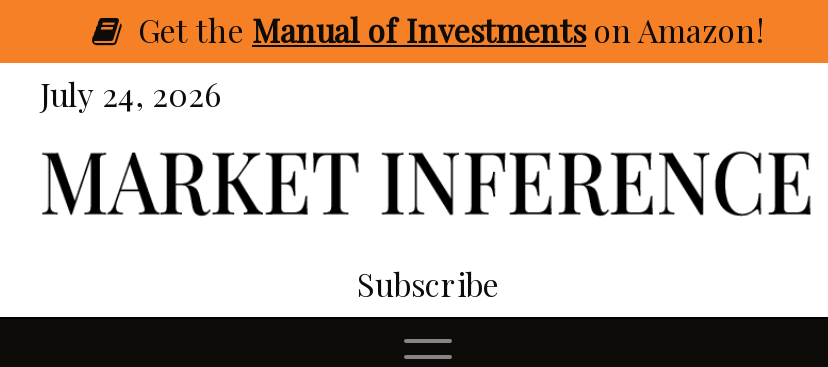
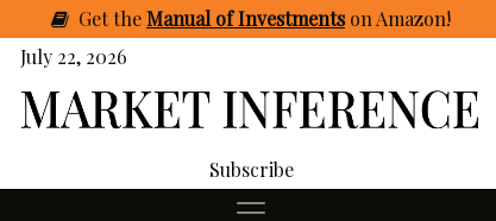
[40,73,222,115] July 24, 2026 -> [20,44,127,69] July 22, 2026

